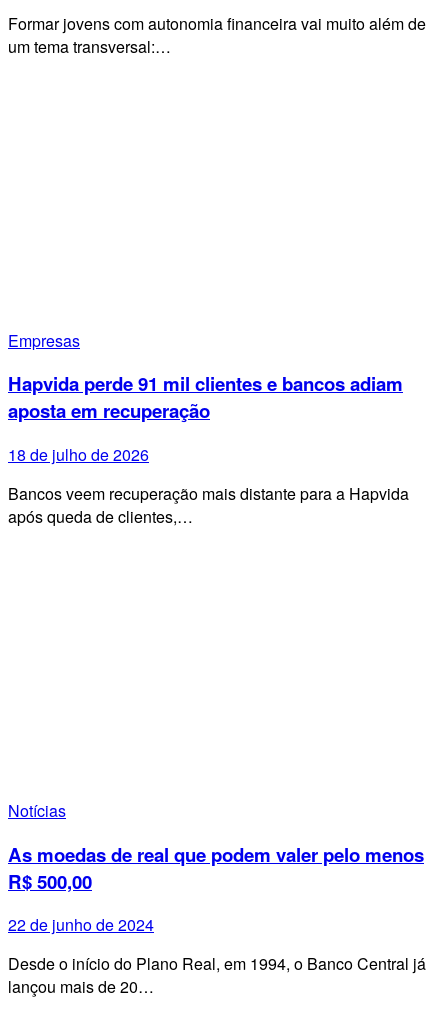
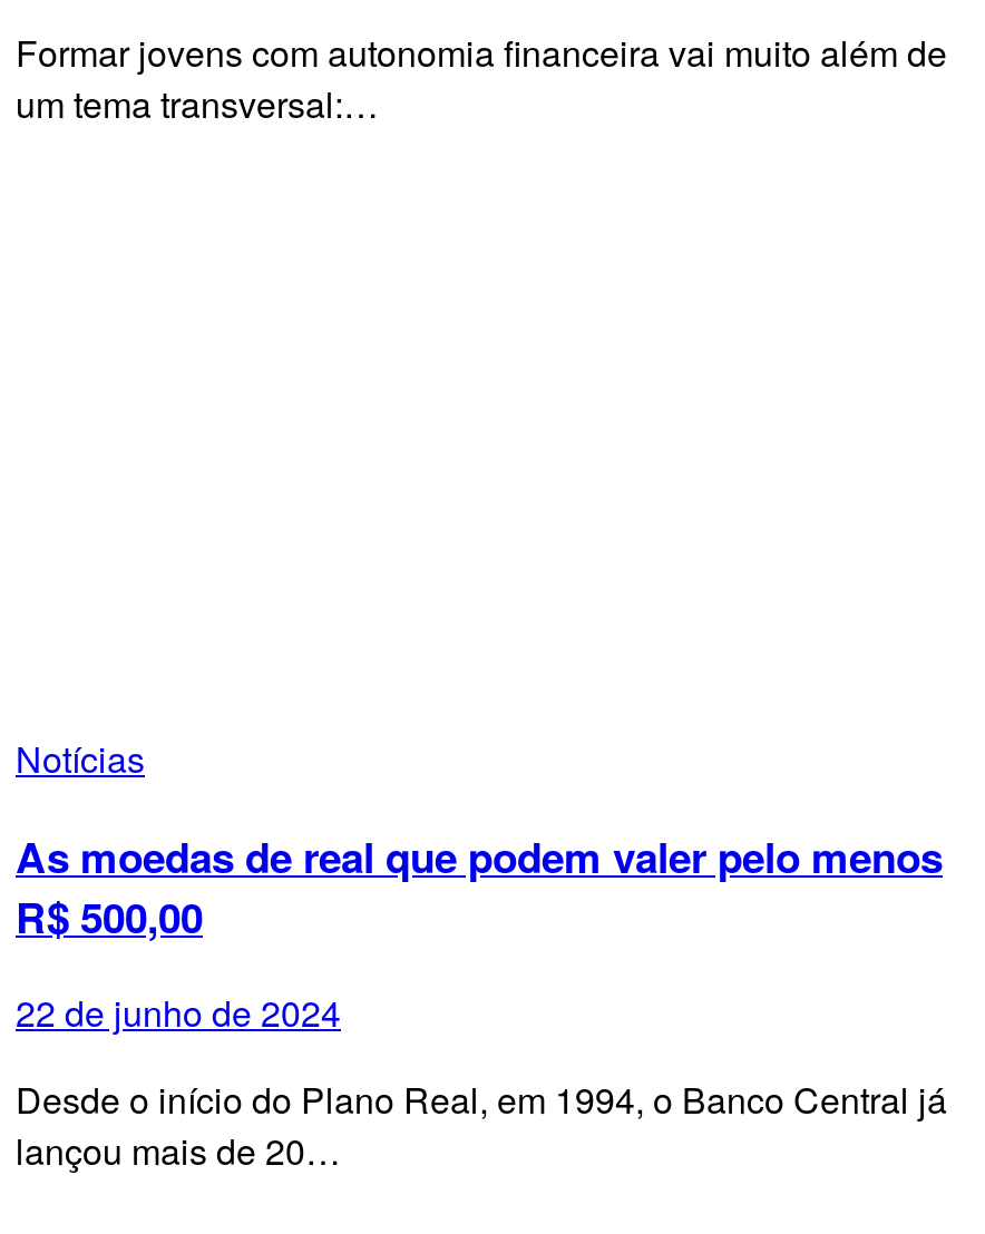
[8,328,409,528] Empresas | Hapvida perde 91 mil clientes e bancos adiam | aposta em recuperação | 18 de julho de 2026 | Bancos veem recuperação mais distante para a Hapvida | após queda de clientes,… -> none

